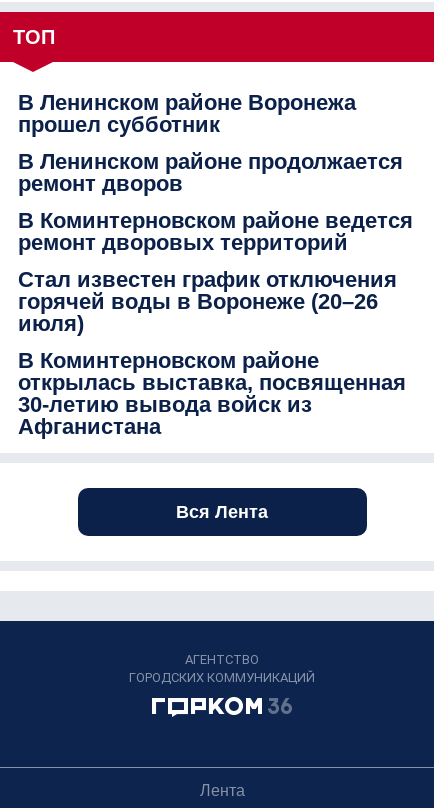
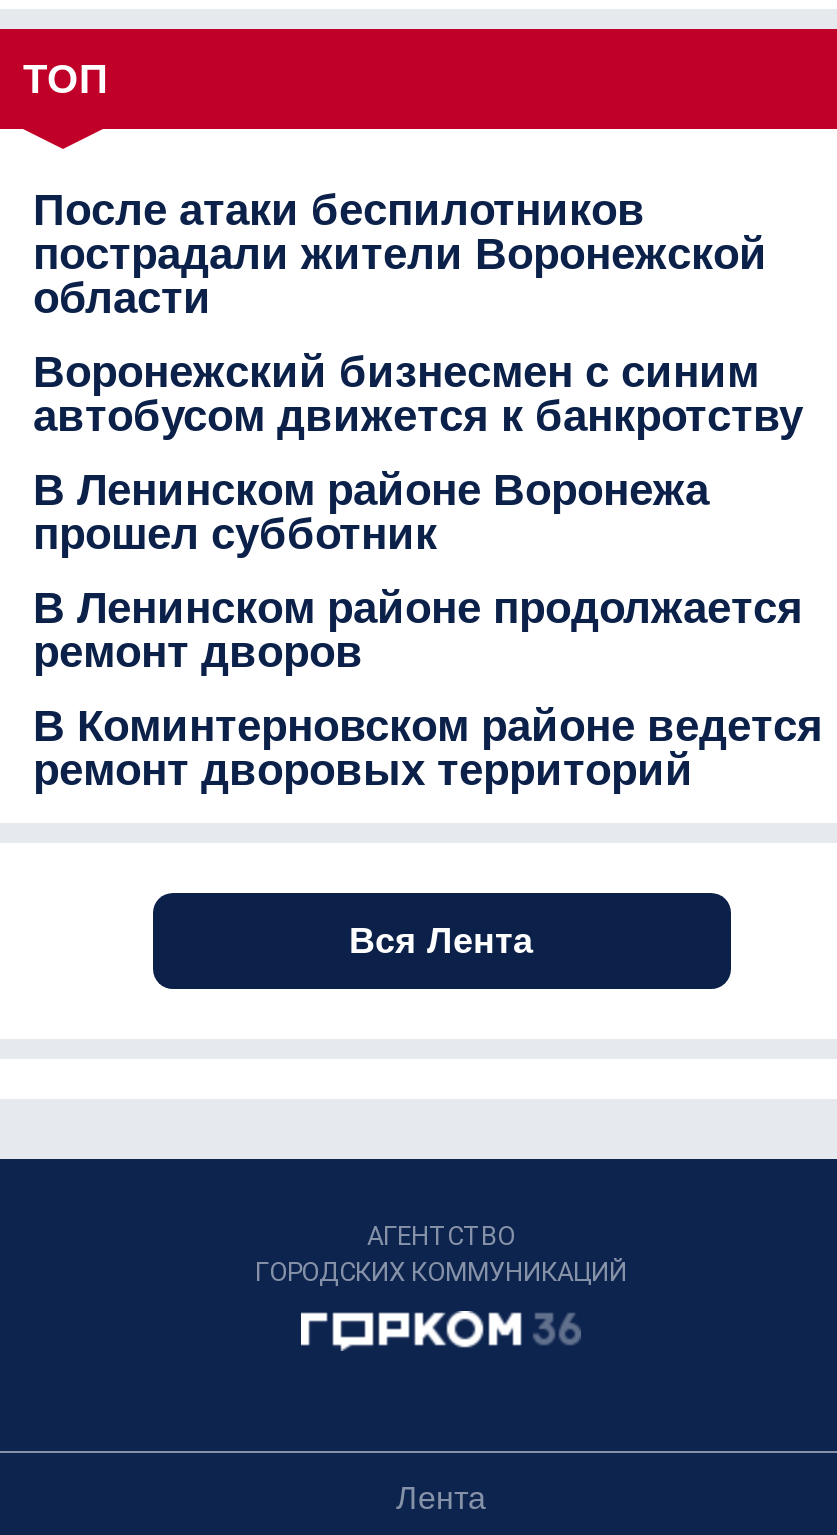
none -> [33,185,803,441] После атаки беспилотников | пострадали жители Воронежской | области | Воронежский бизнесмен с синим | автобусом движется к банкротству
moved [18,90,413,255] -> [33,465,823,795]: В Ленинском районе Воронежа | прошел субботник | В Ленинском районе продолжается | ремонт дворов | В Коминтерновском районе ведется | ремонт дворовых территорий
[18,267,406,439] Стал известен график отключения | горячей воды в Воронеже (20–26 | июля) | В Коминтерновском районе | открылась выставка, посвященная | 30-летию вывода войск из | Афганистана -> none

